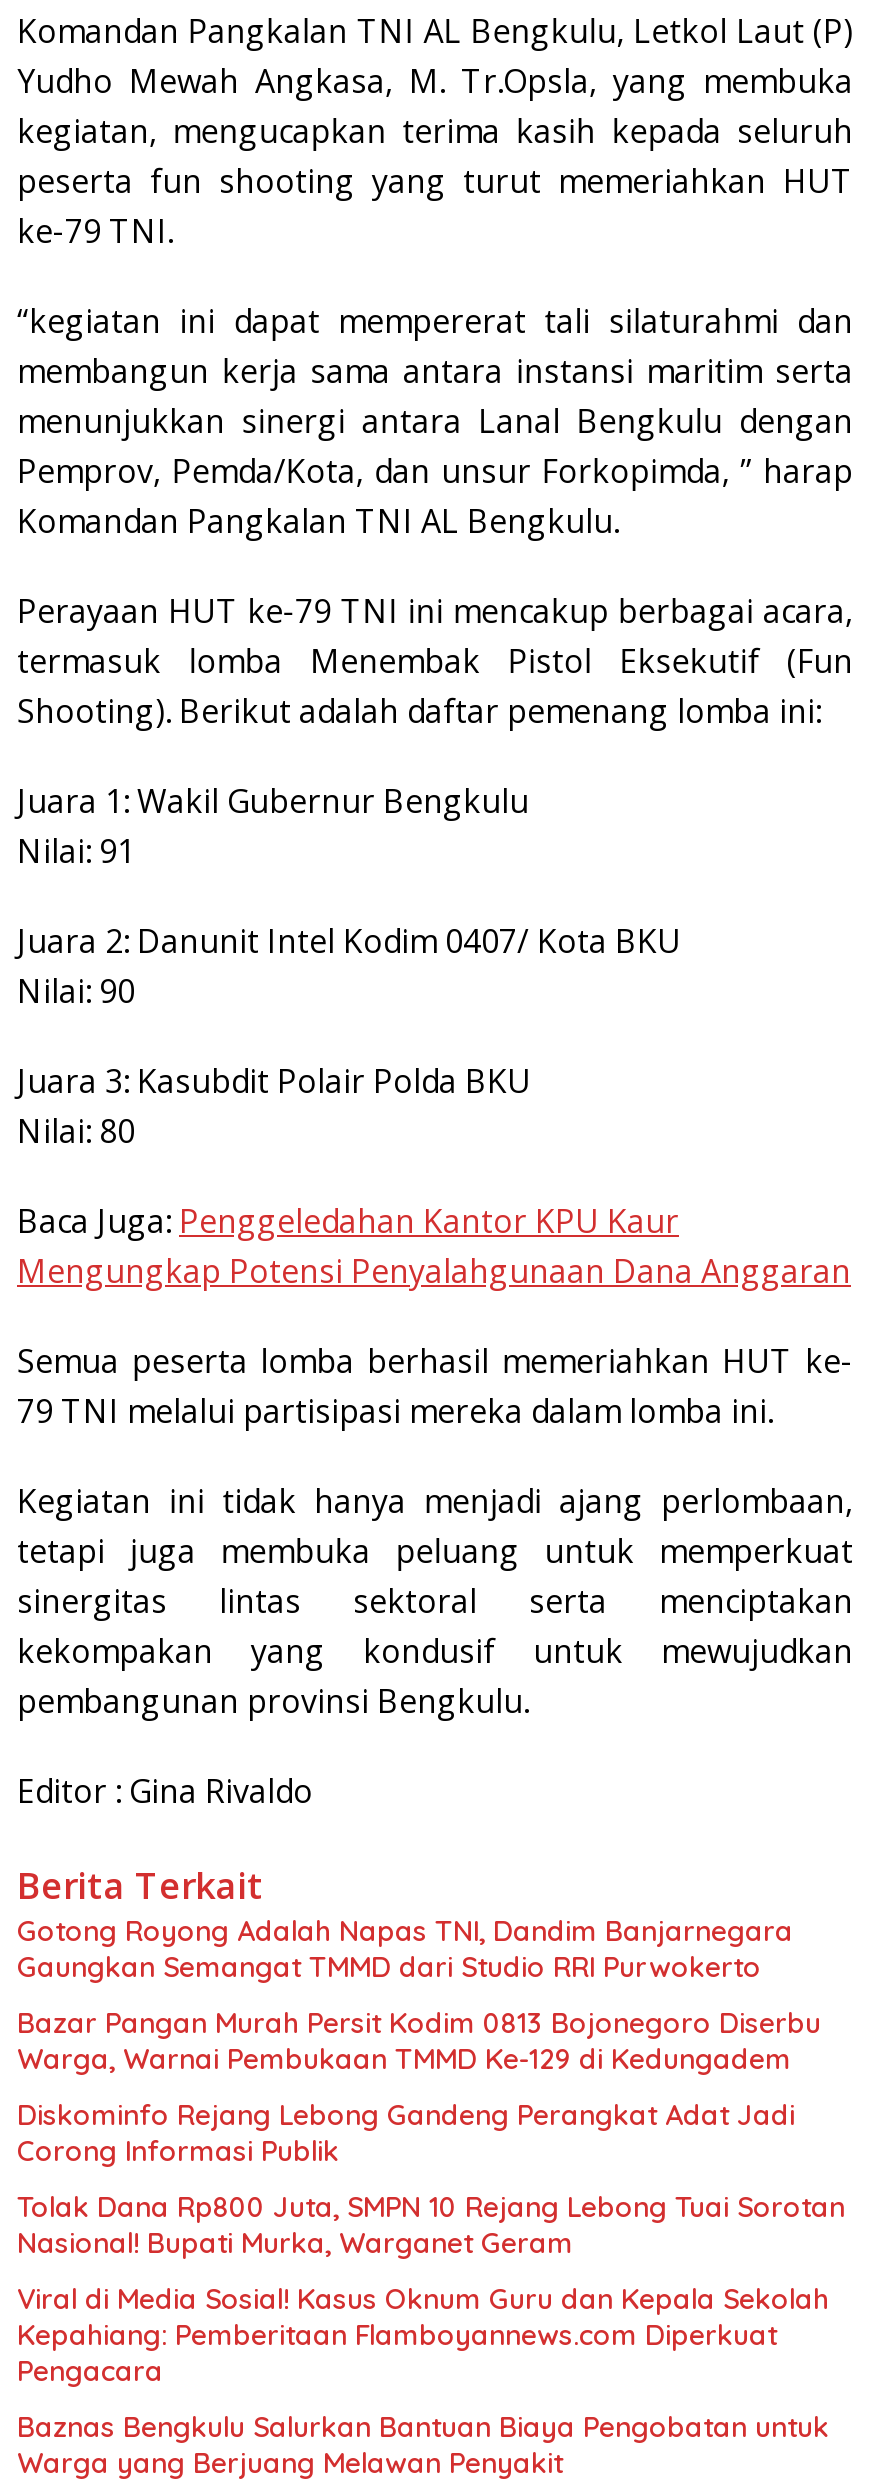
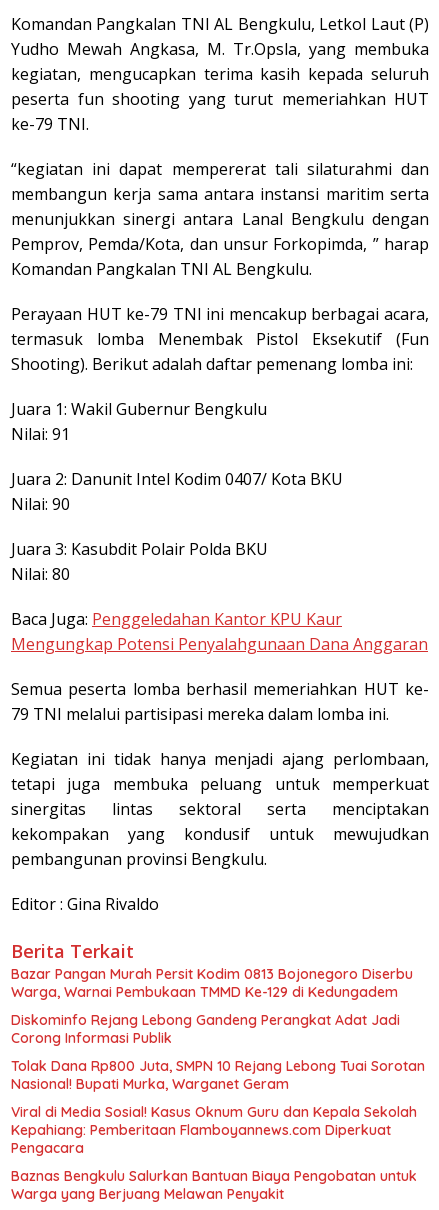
[17,1912,793,1984] Gotong Royong Adalah Napas TNI, Dandim Banjarnegara | Gaungkan Semangat TMMD dari Studio RRI Purwokerto -> none

